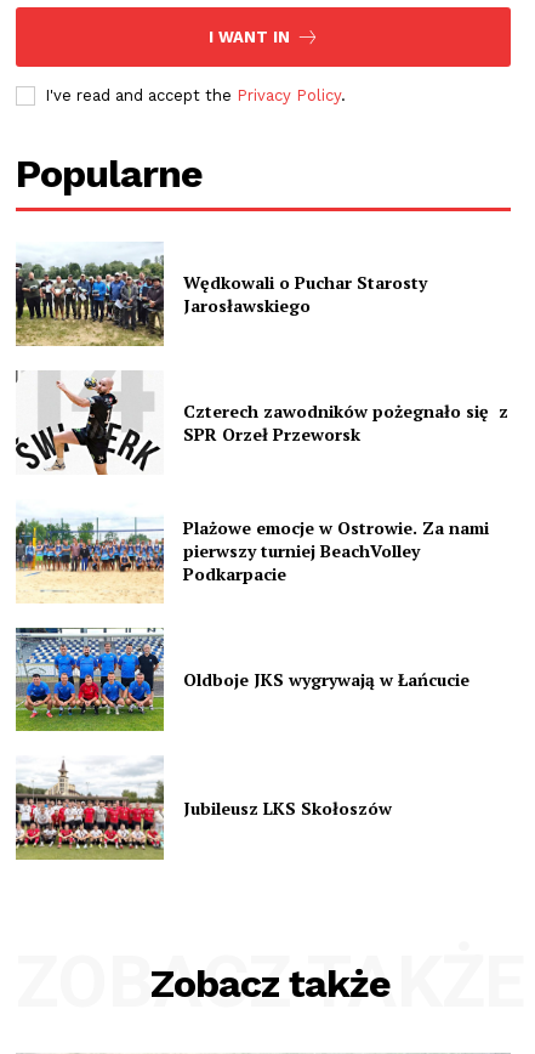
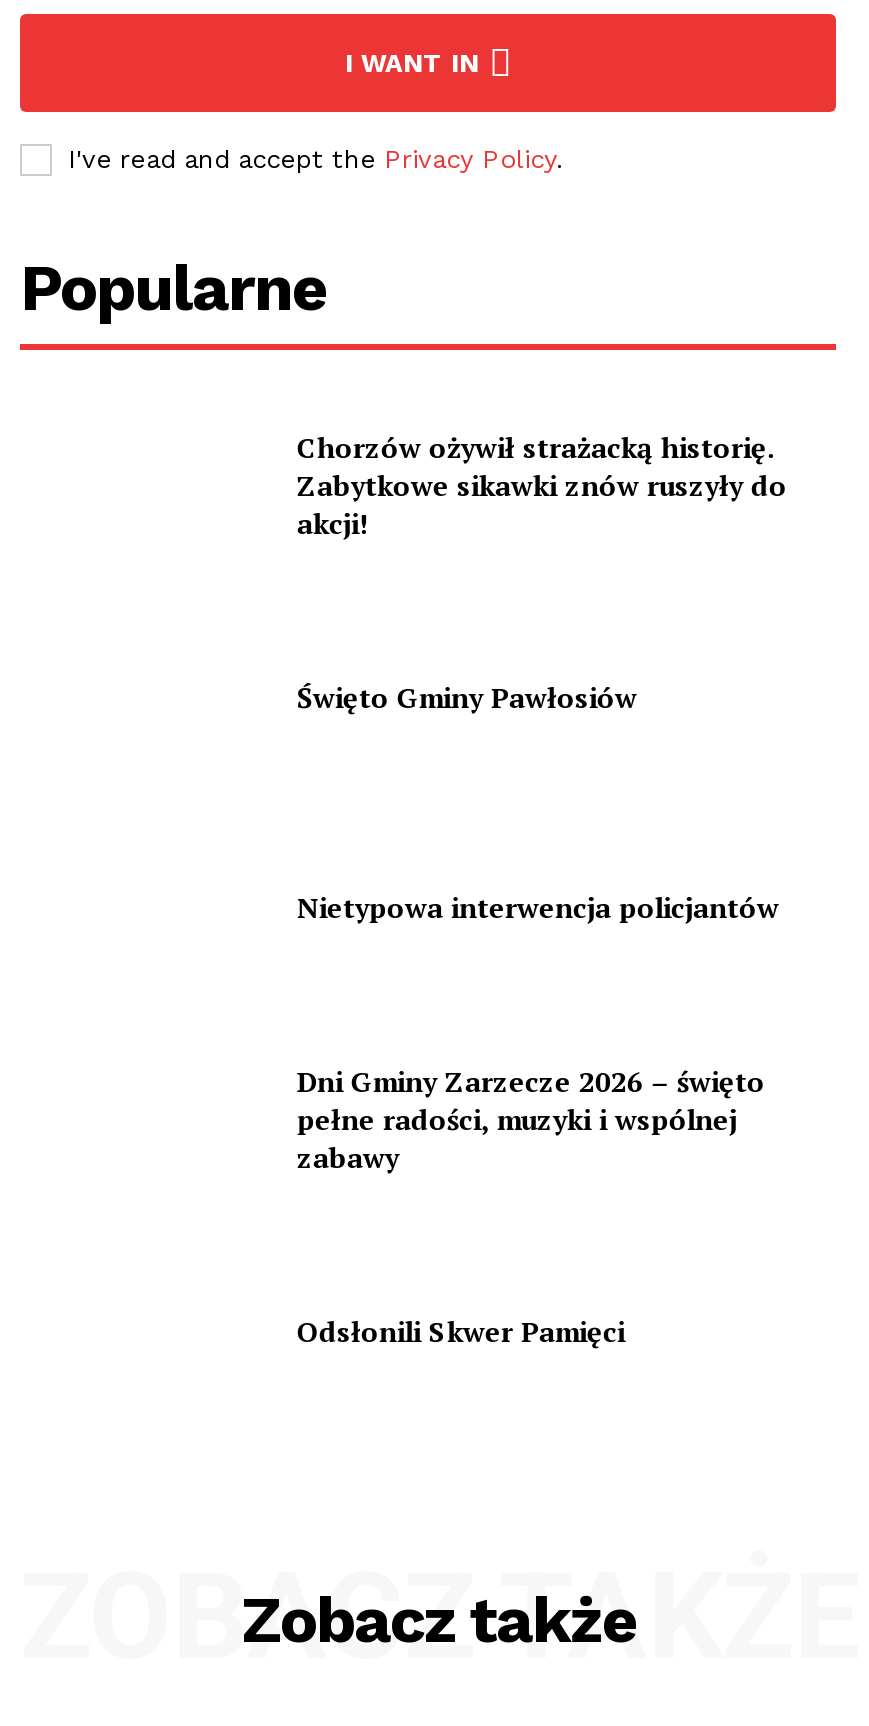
[15,242,165,347] [image] -> none
[184,271,428,317] Wędkowali o Puchar Starosty | Jarosławskiego -> [297,428,787,542] Chorzów ożywił strażacką historię. | Zabytkowe sikawki znów ruszyły do | akcji!
[15,370,161,476] [image] -> none
[184,399,509,446] Czterech zawodników pożegnało się z | SPR Orzeł Przeworsk -> [297,677,637,715] Święto Gminy Pawłosiów
[15,516,165,605] [image] -> none
[184,516,489,586] Plażowe emocje w Ostrowie. Za nami | pierwszy turniej BeachVolley | Podkarpacie -> [297,888,779,926] Nietypowa interwencja policjantów
[15,627,165,732] [image] -> none
[184,668,470,691] Oldboje JKS wygrywają w Łańcucie -> [297,1062,765,1176] Dni Gminy Zarzecze 2026 – święto | pełne radości, muzyki i wspólnej | zabawy
[15,756,165,861] [image] -> none
[184,796,392,819] Jubileusz LKS Skołoszów -> [297,1311,625,1349] Odsłonili Skwer Pamięci

